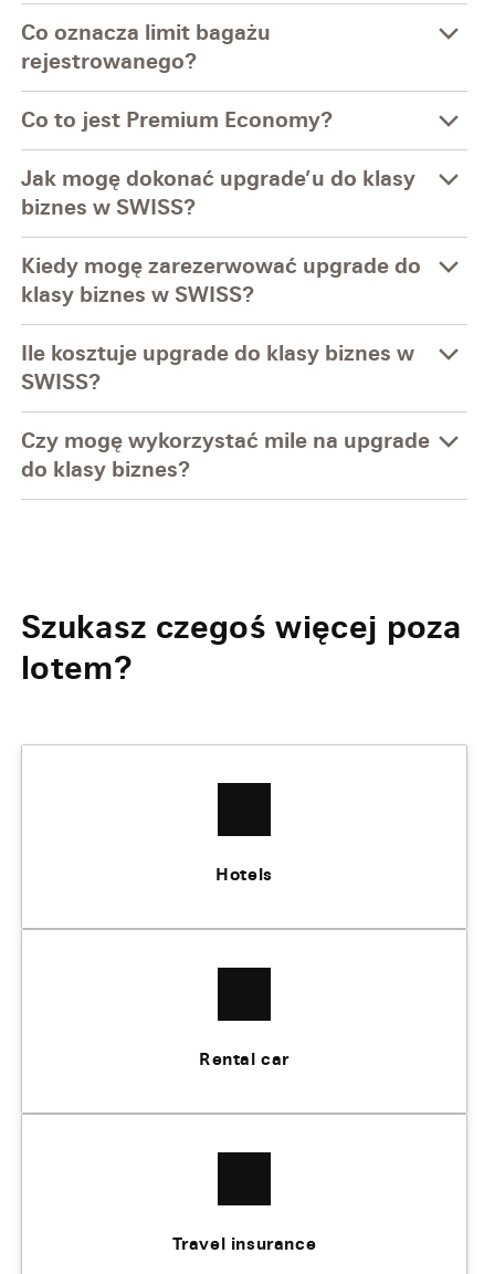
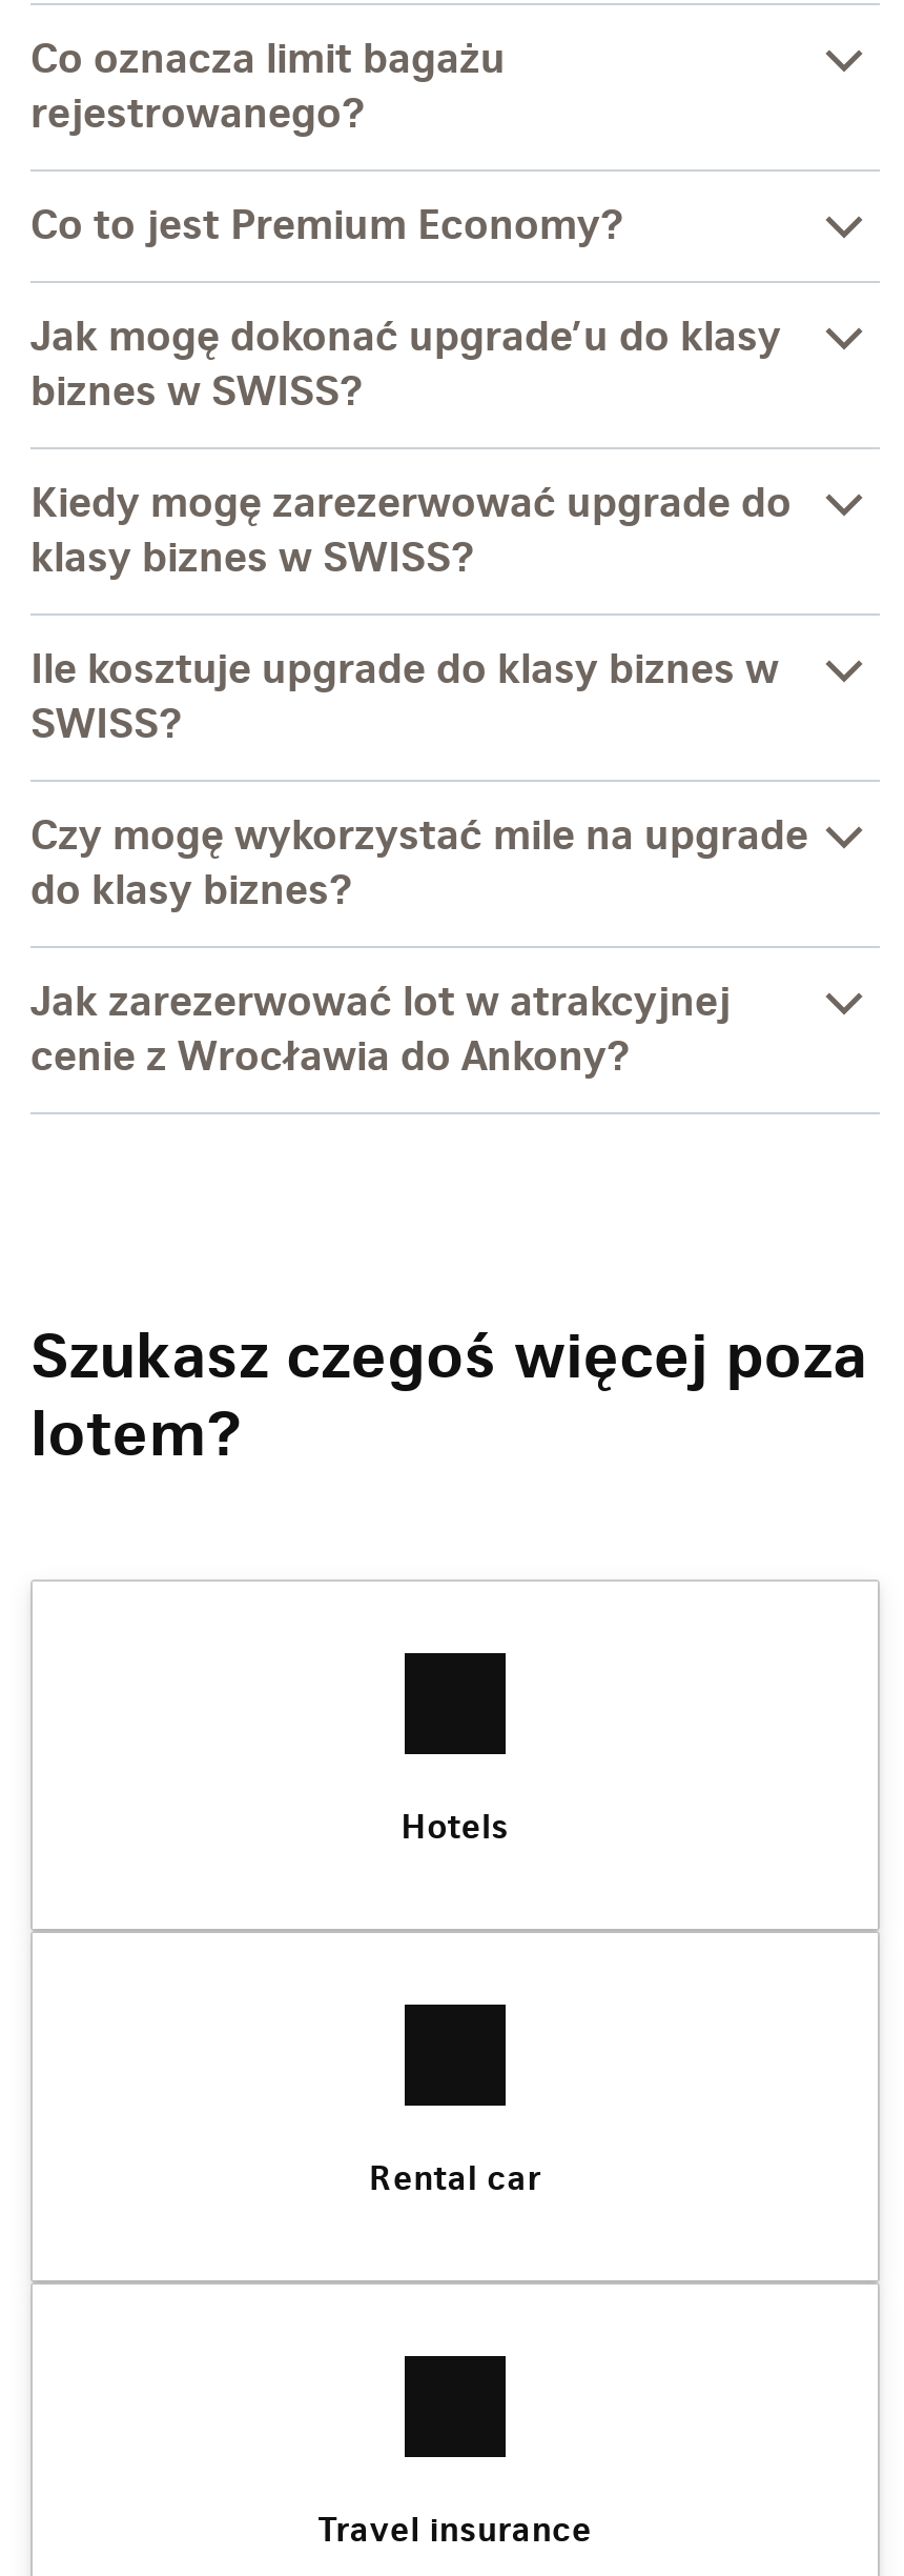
none -> [30,976,731,1083] Jak zarezerwować lot w atrakcyjnej | cenie z Wrocławia do Ankony?

